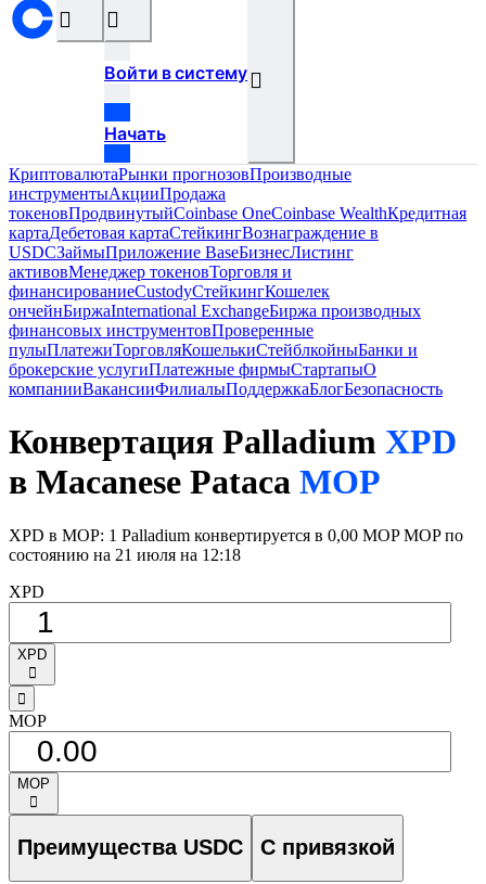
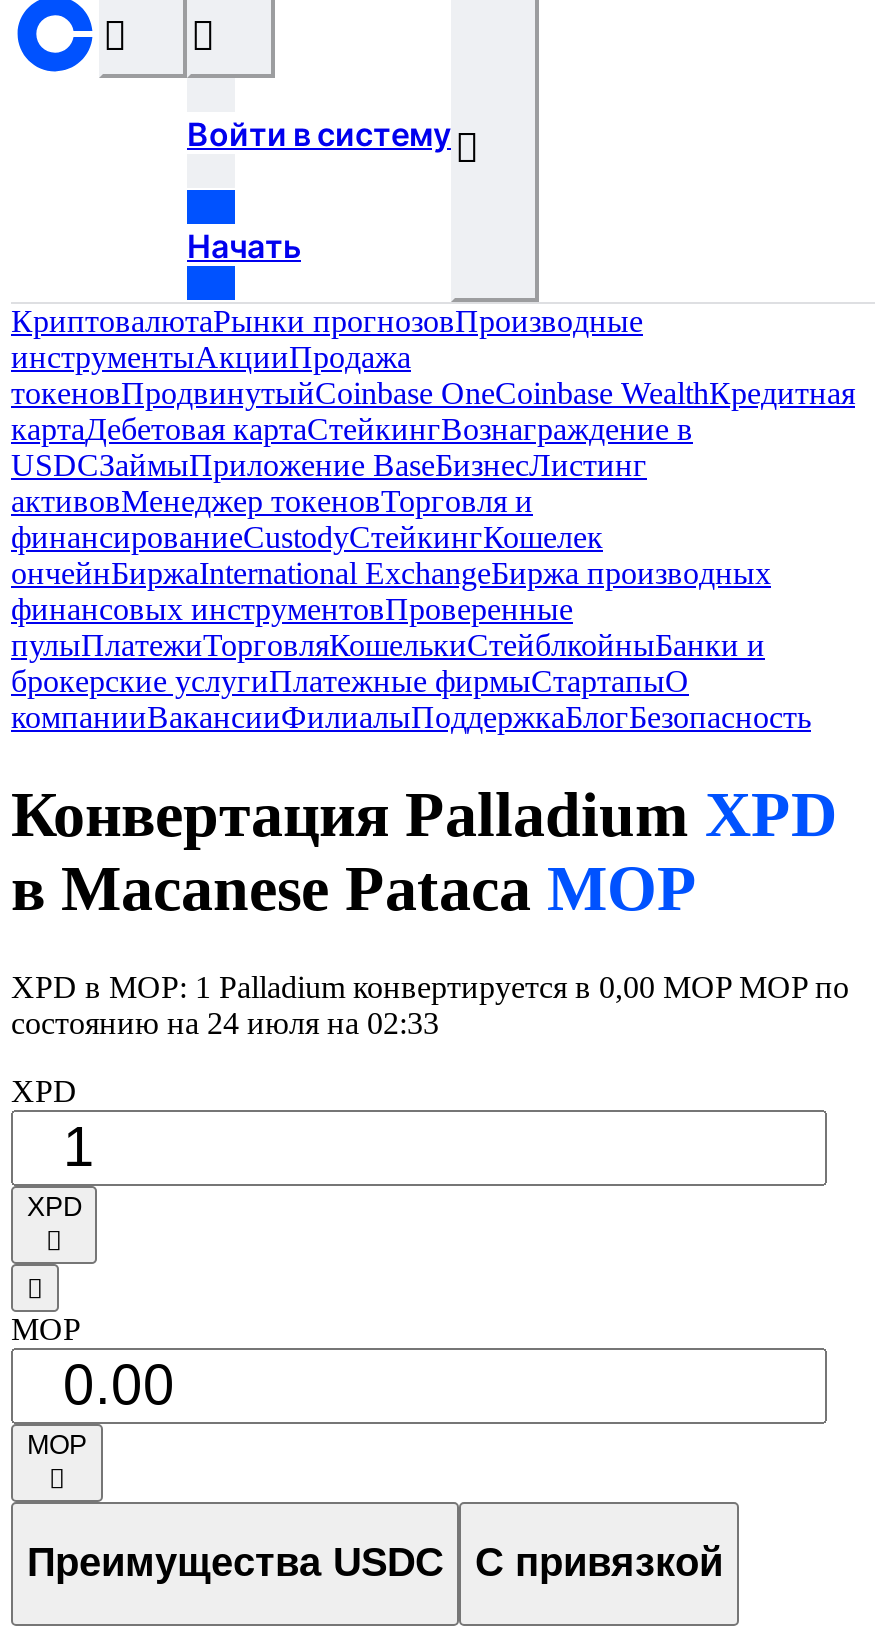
[9,545,241,564] состоянию на 21 июля на 12:18 -> [11,1006,439,1040] состоянию на 24 июля на 02:33

